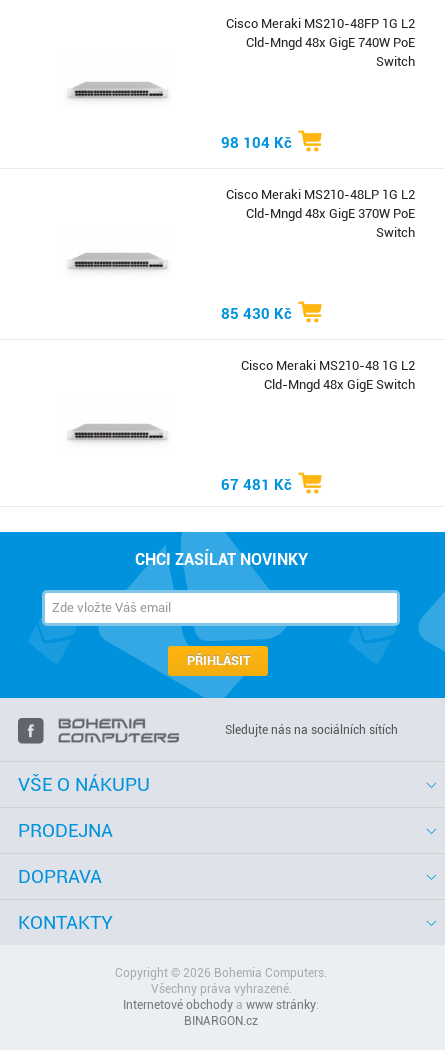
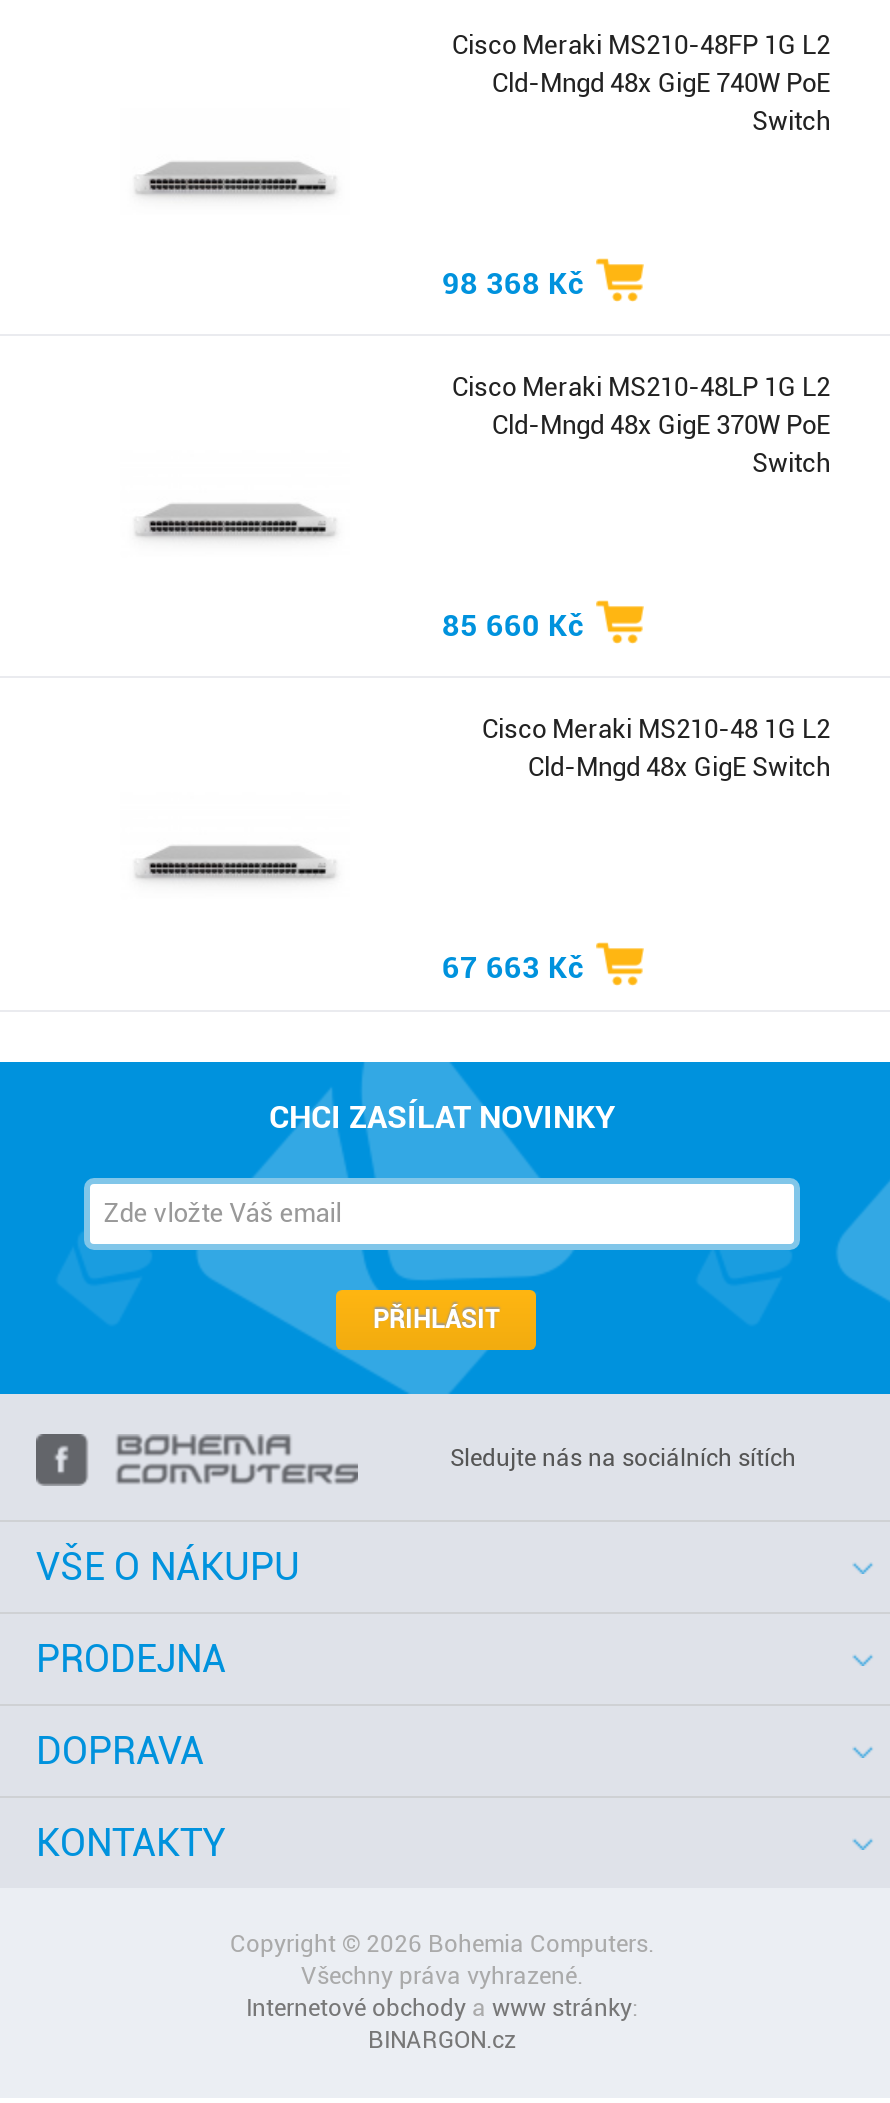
[221,134,292,152] 98 104 Kč -> [442,266,584,302] 98 368 Kč
[221,305,292,323] 85 430 Kč -> [442,608,584,644] 85 660 Kč
[221,476,292,494] 67 481 Kč -> [442,950,584,986] 67 663 Kč

